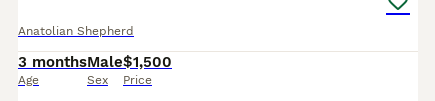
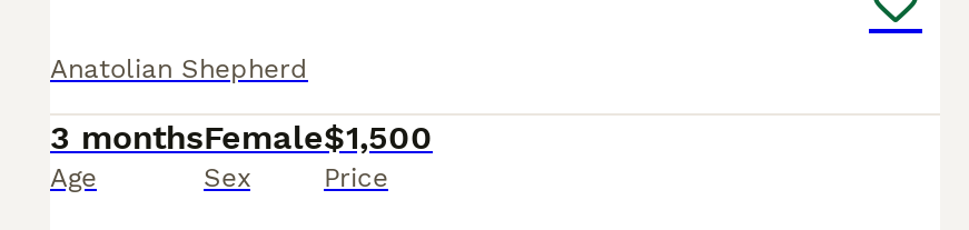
[87,53,123,71] Male -> [204,118,324,158] Female

